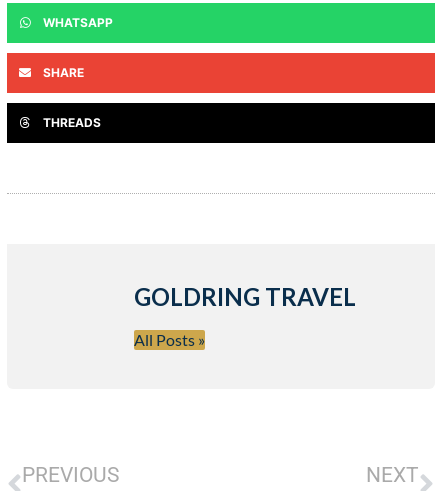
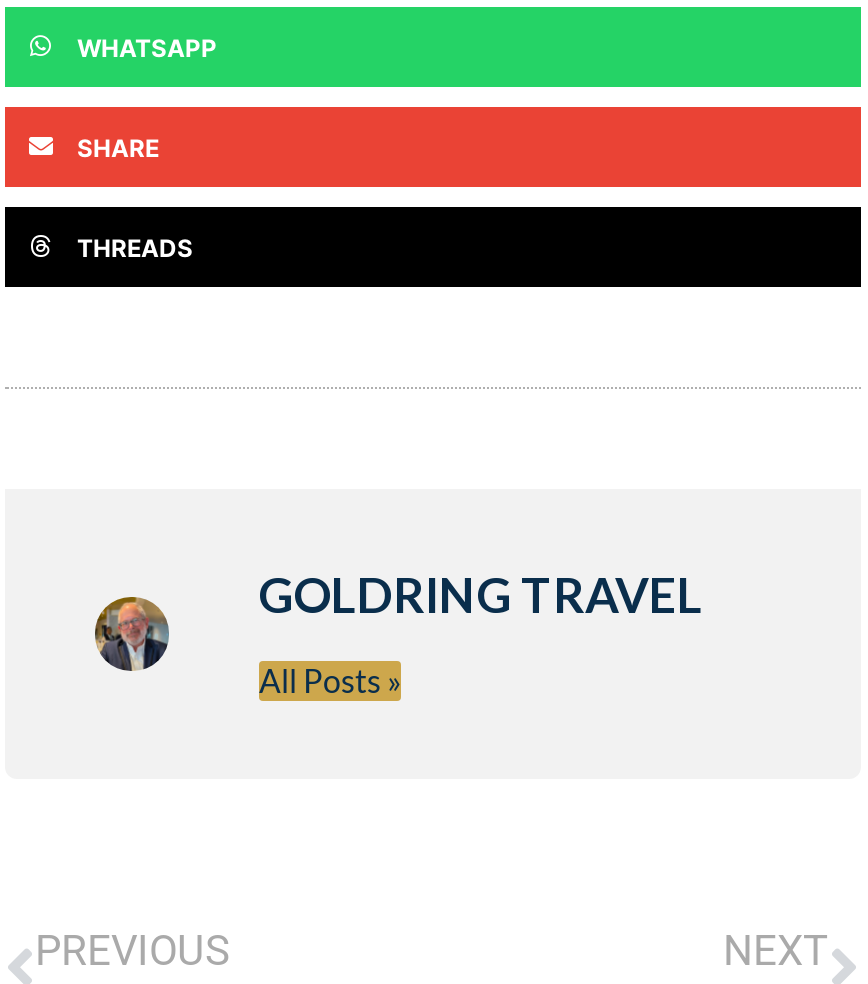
none -> [93,594,171,672] [image]

